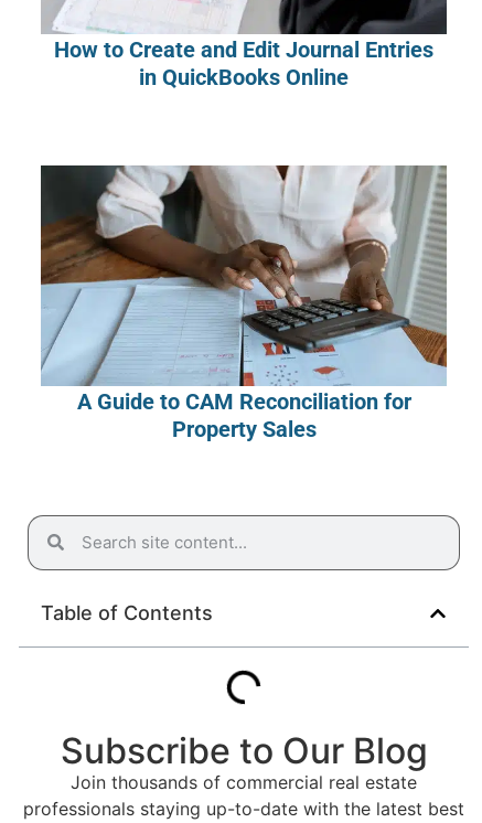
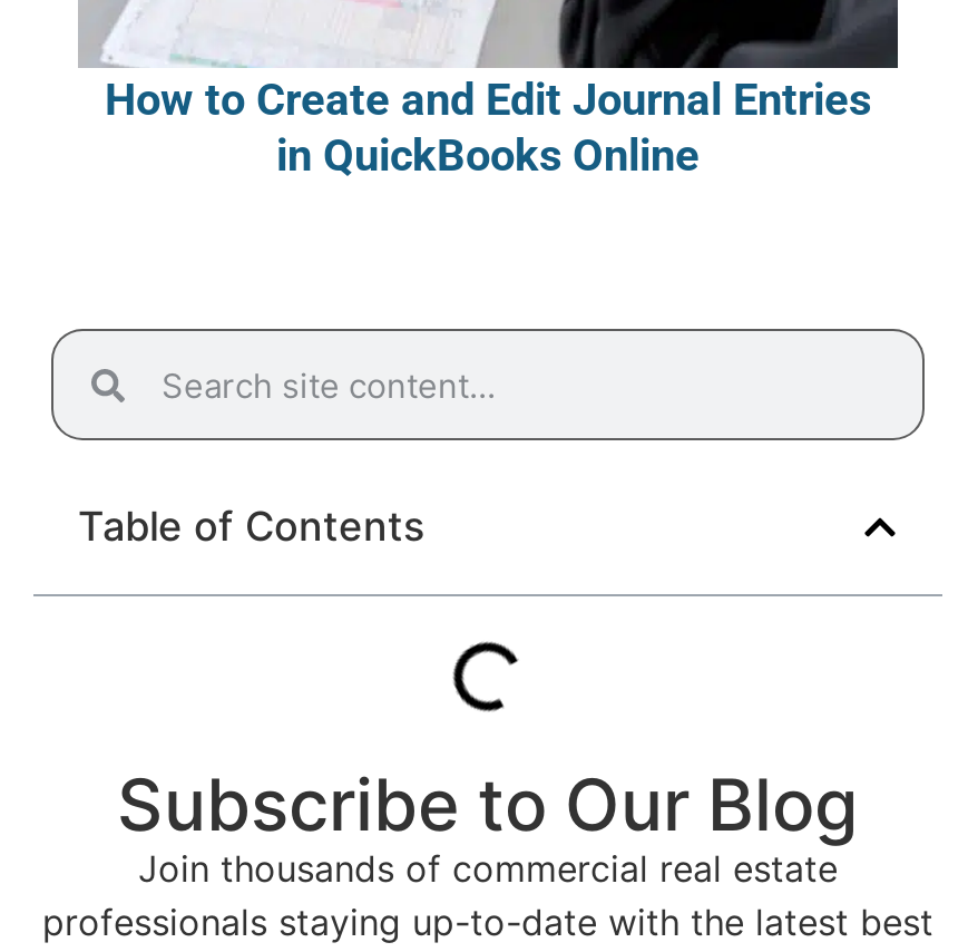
[41,163,447,442] [image] | A Guide to CAM Reconciliation for | Property Sales -> none

